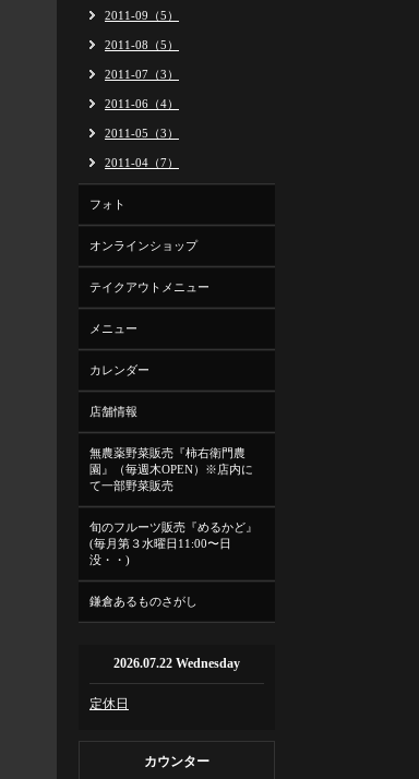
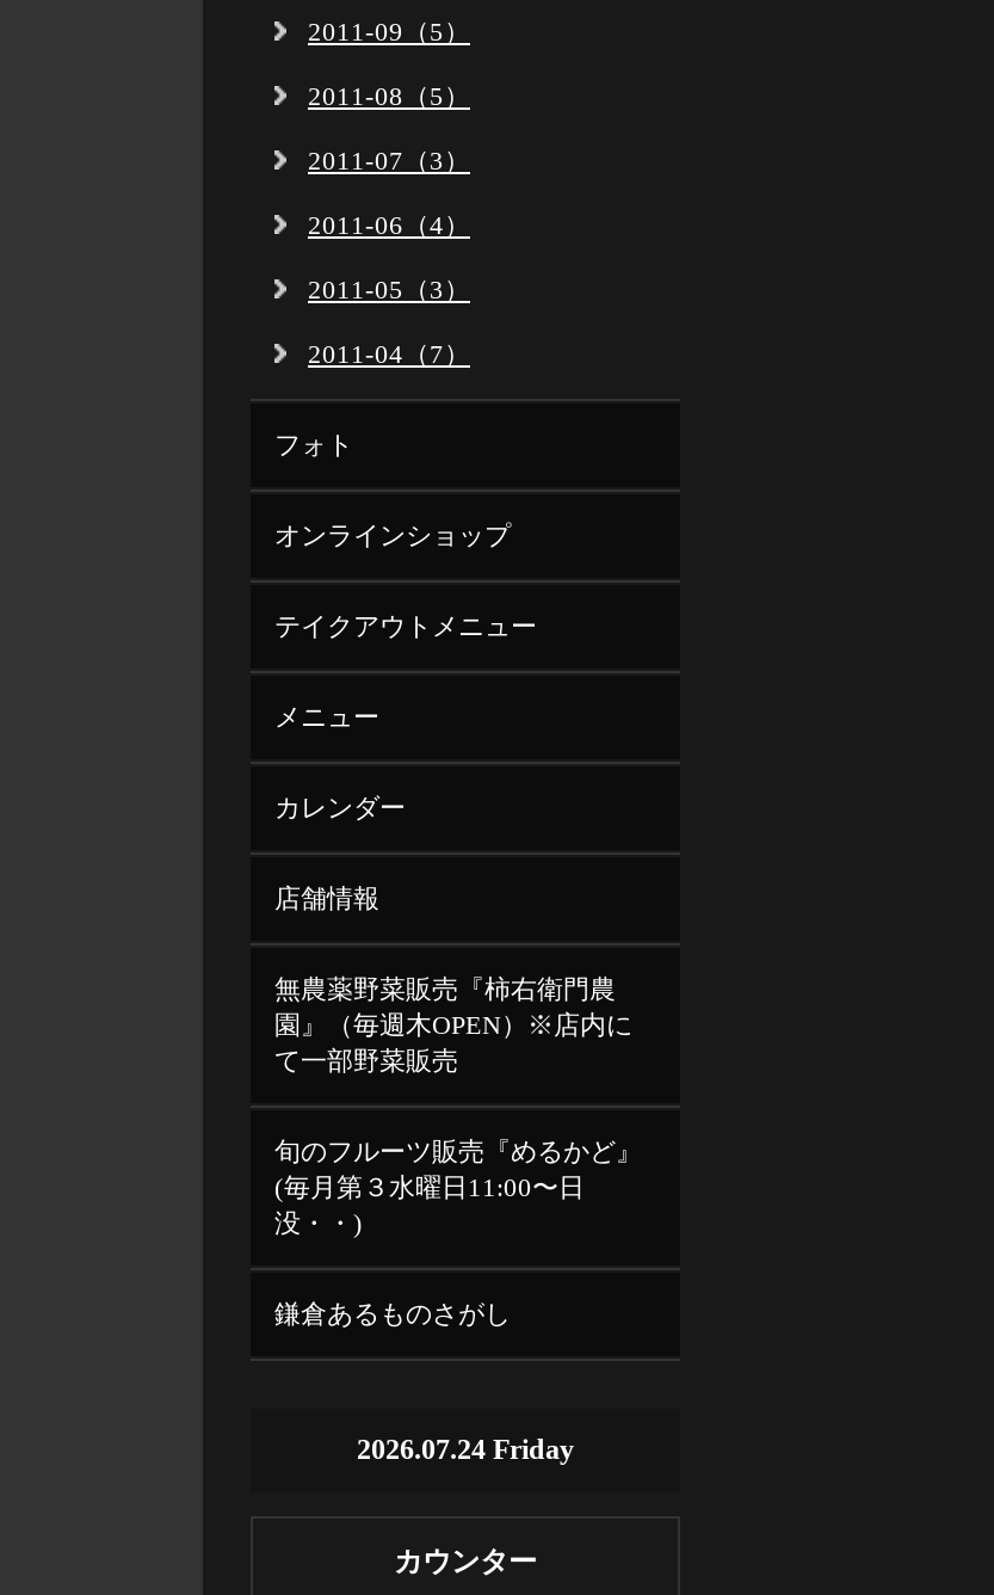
[89,656,240,711] 2026.07.22 Wednesday | 定休日 -> [357,1433,574,1466] 2026.07.24 Friday

